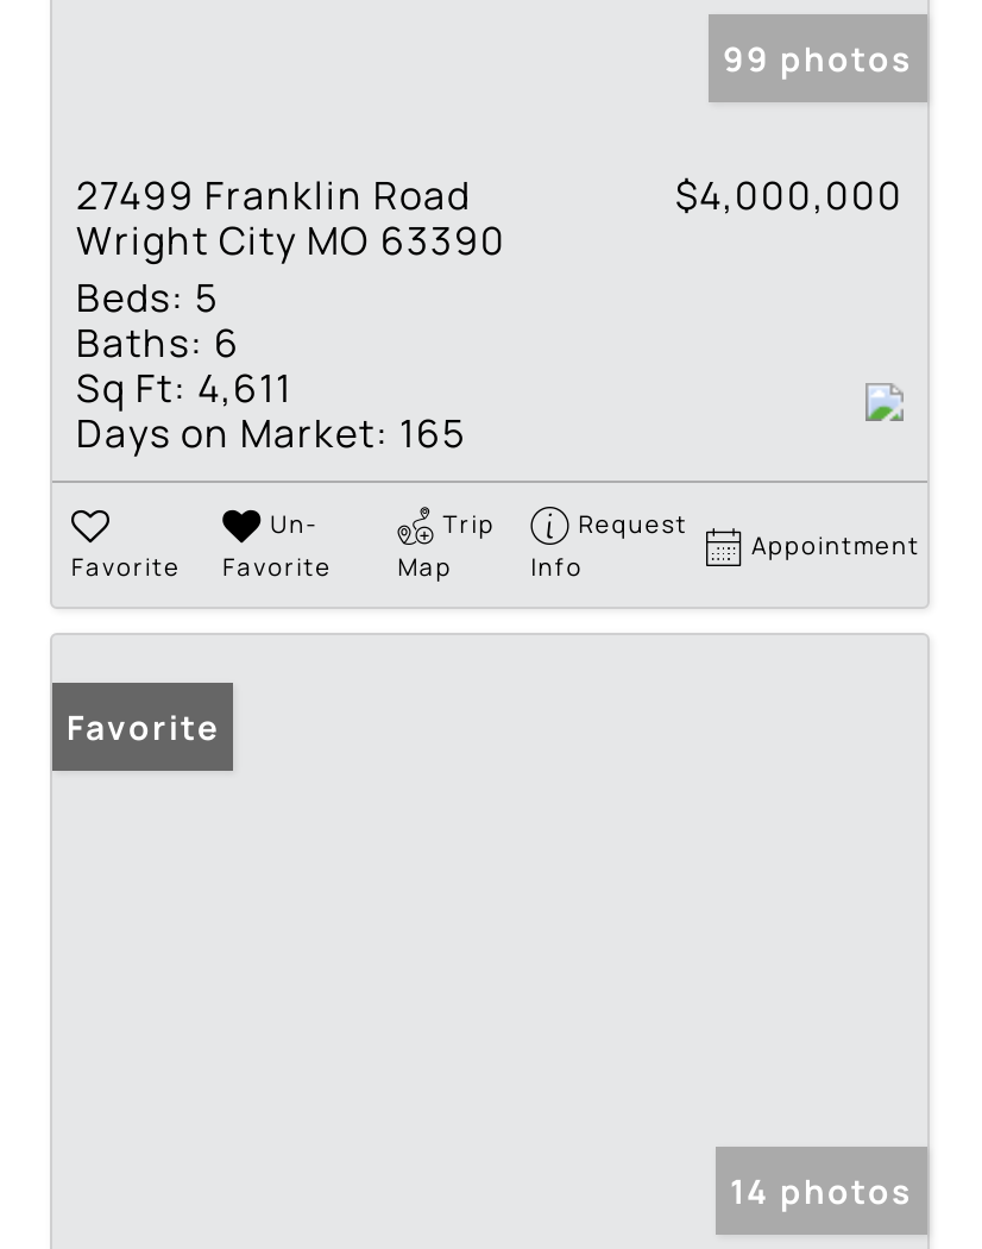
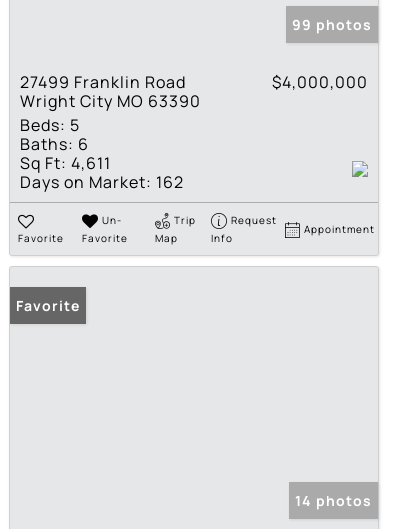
[76,407,466,459] Days on Market: 165 -> [20,171,184,193] Days on Market: 162

